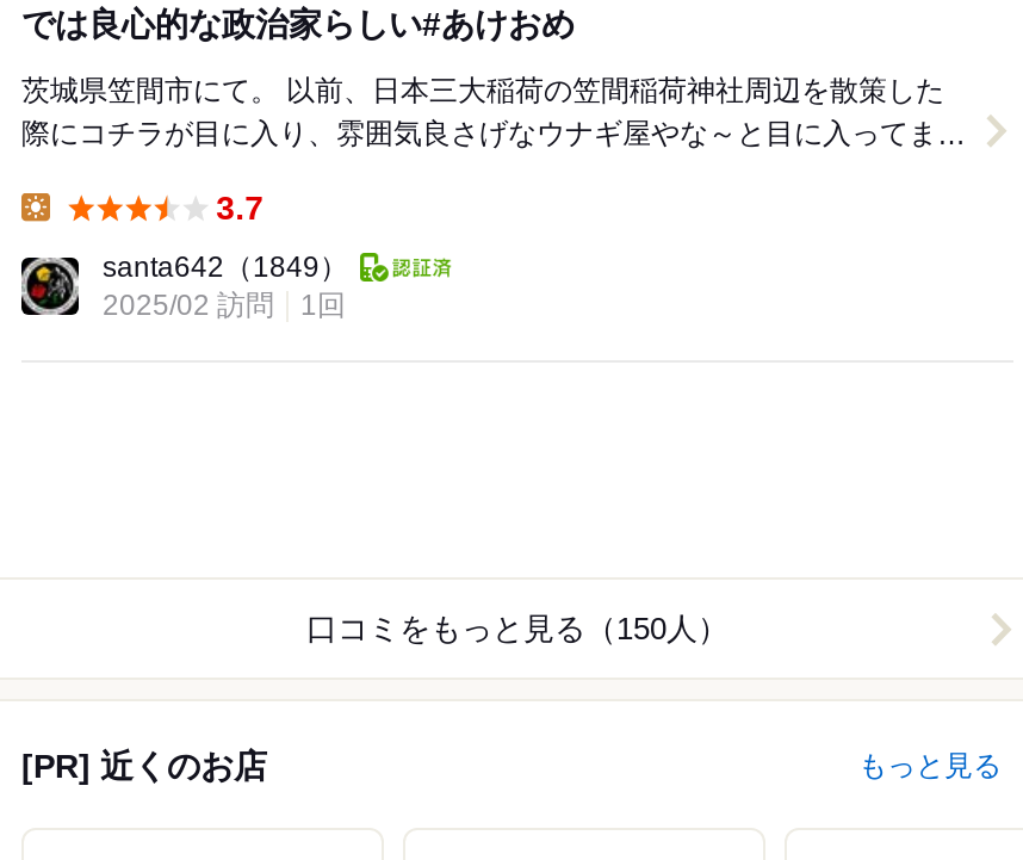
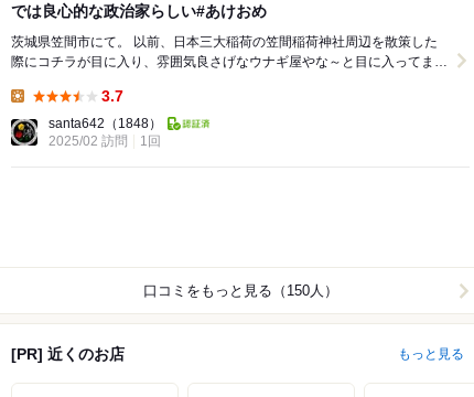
[103,251,348,285] santa642（1849） -> [49,116,162,132] santa642（1848）

